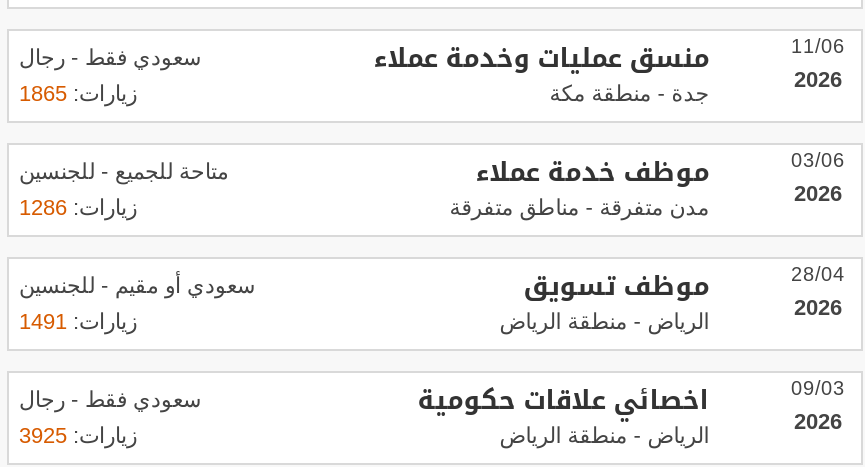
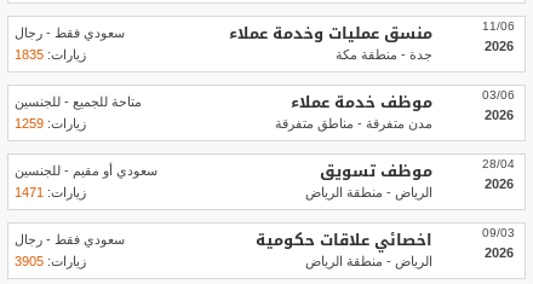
[19,81,137,105] زيارات: 1865 -> [15,47,86,62] زيارات: 1835
[19,195,137,219] زيارات: 1286 -> [15,116,86,131] زيارات: 1259
[19,309,137,333] زيارات: 1491 -> [15,185,86,199] زيارات: 1471
[19,423,137,447] زيارات: 3925 -> [15,254,86,268] زيارات: 3905

